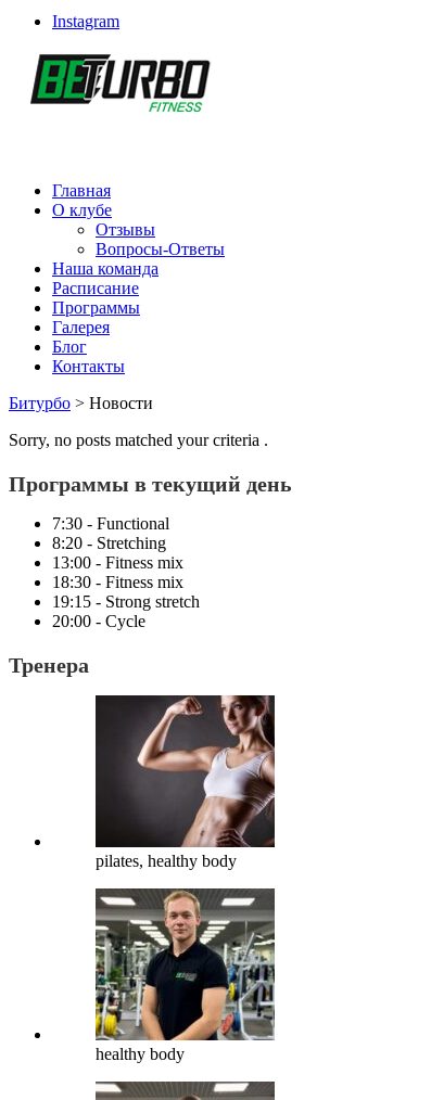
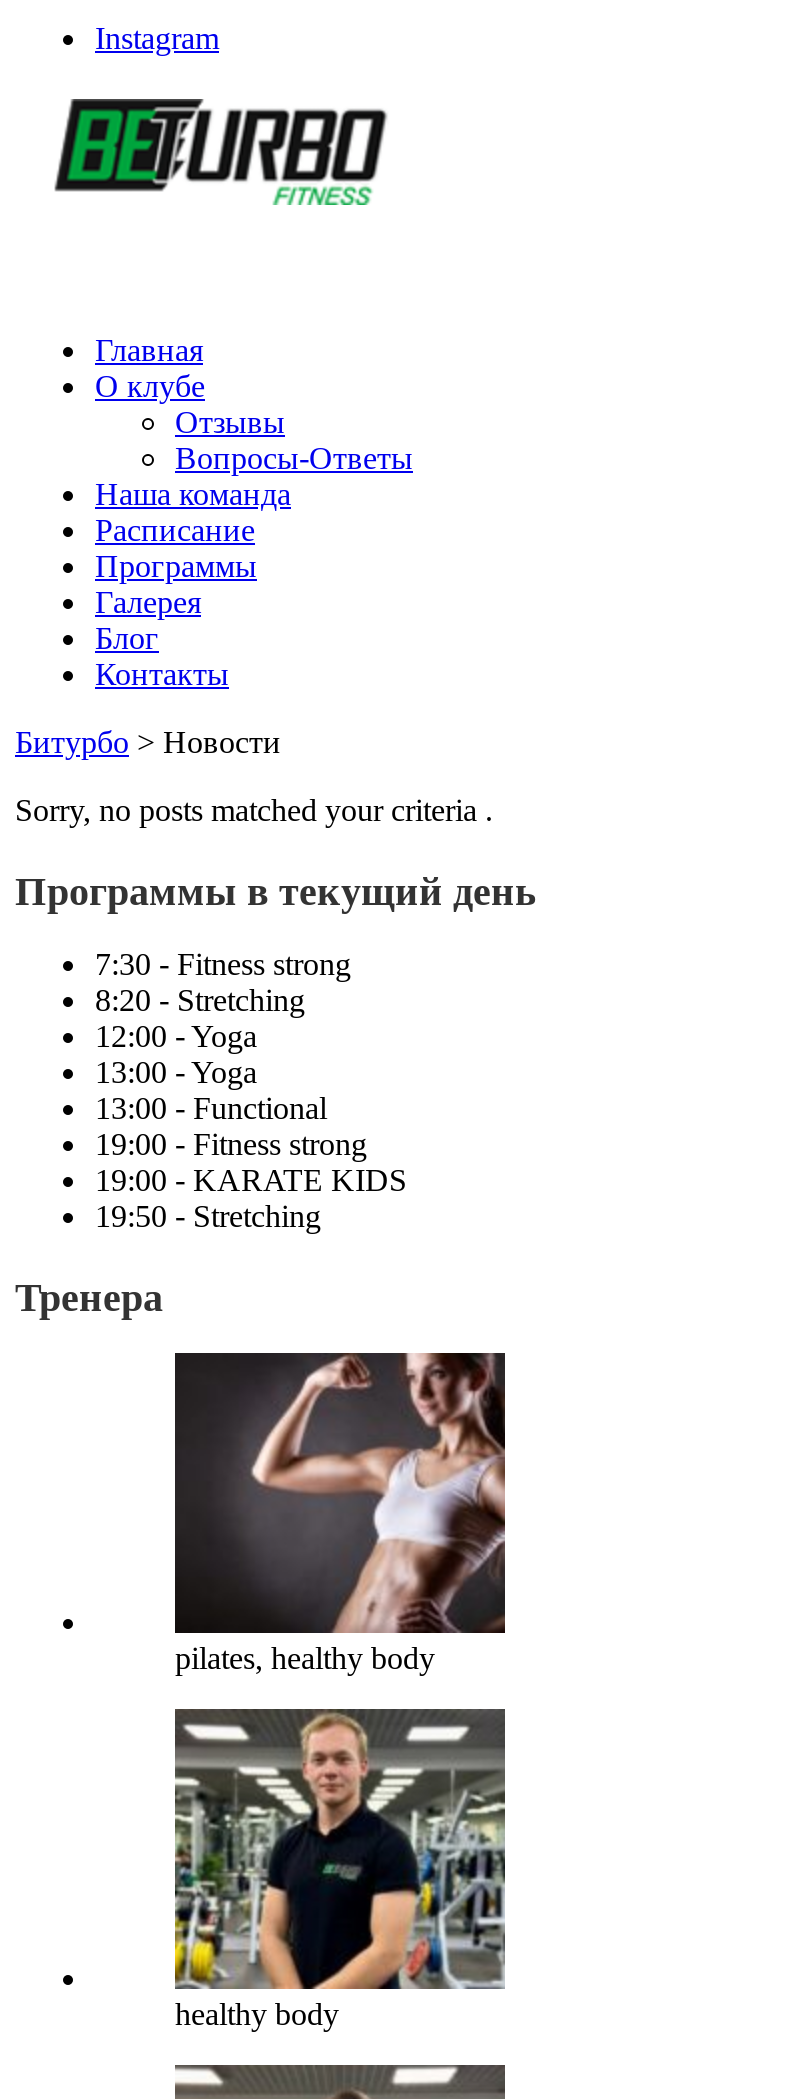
[52,514,169,533] 7:30 - Functional -> [95,947,351,981] 7:30 - Fitness strong
[52,553,200,630] 13:00 - Fitness mix | 18:30 - Fitness mix | 19:15 - Strong stretch | 20:00 - Cycle -> [95,1019,407,1233] 12:00 - Yoga | 13:00 - Yoga | 13:00 - Functional | 19:00 - Fitness strong | 19:00 - KARATE KIDS | 19:50 - Stretching

